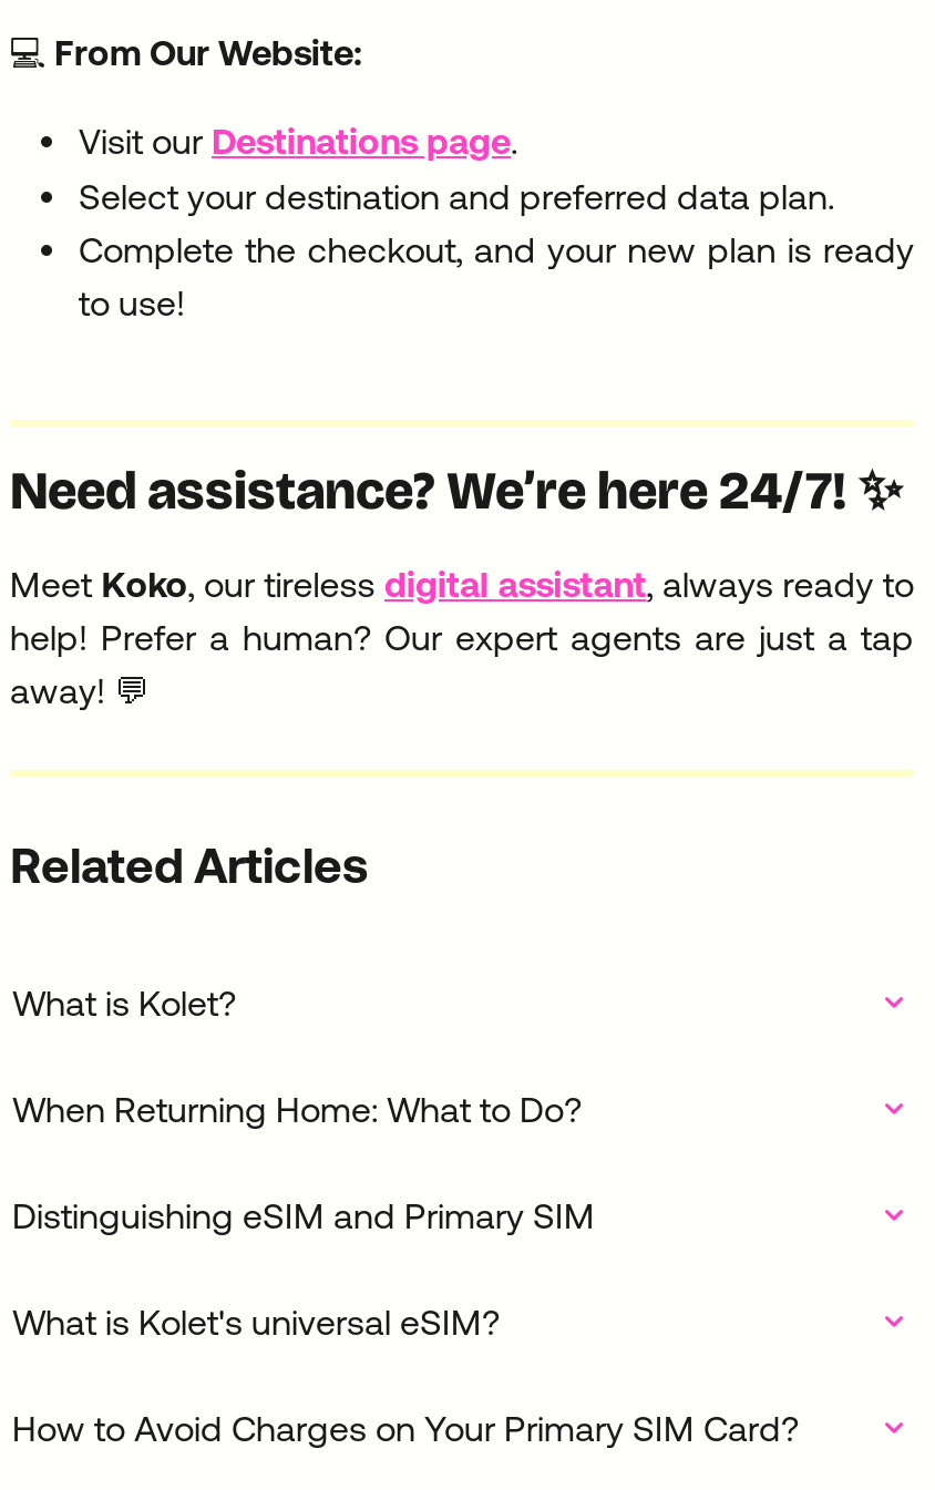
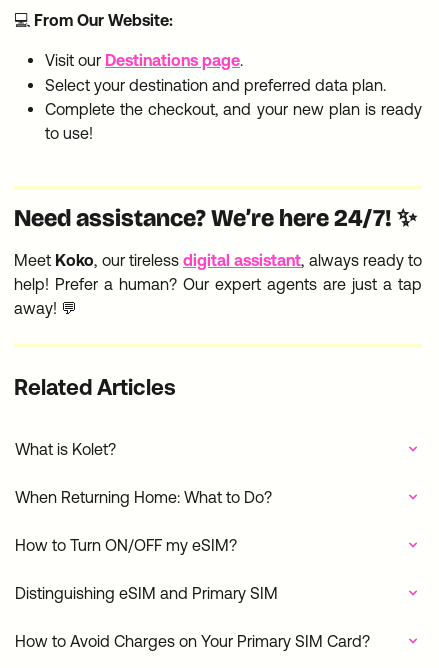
none -> [15,535,237,553] How to Turn ON/OFF my eSIM?
moved [12,1194,595,1234] -> [15,583,278,601]: Distinguishing eSIM and Primary SIM
[12,1301,500,1340] What is Kolet's universal eSIM? -> none

